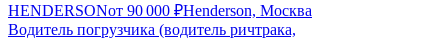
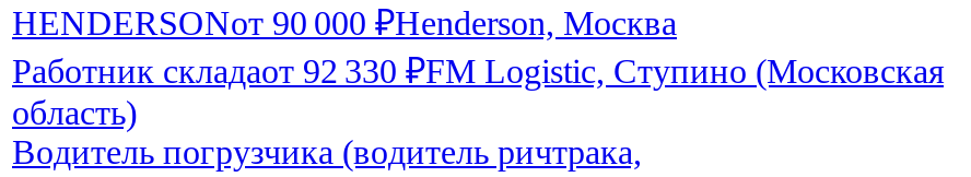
none -> [12,53,944,131] Работник складаот 92 330 ₽FM Logistic, Ступино (Московская | область)

